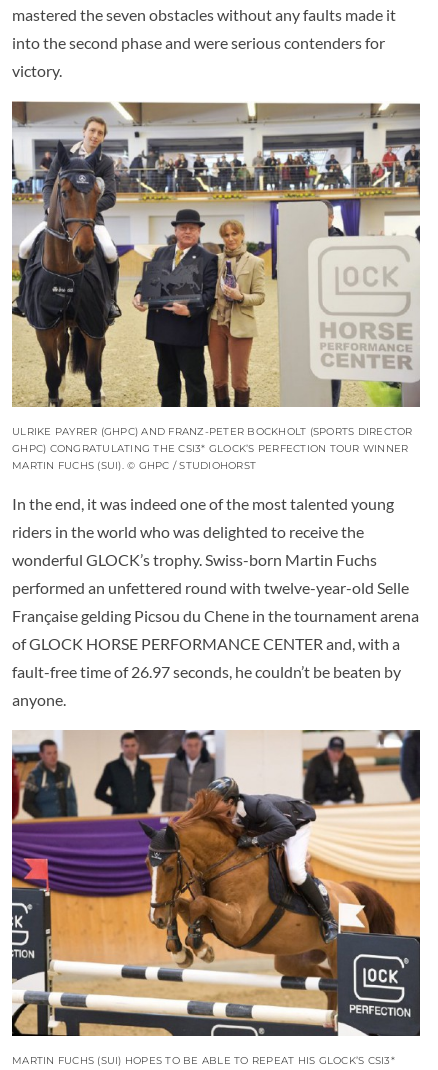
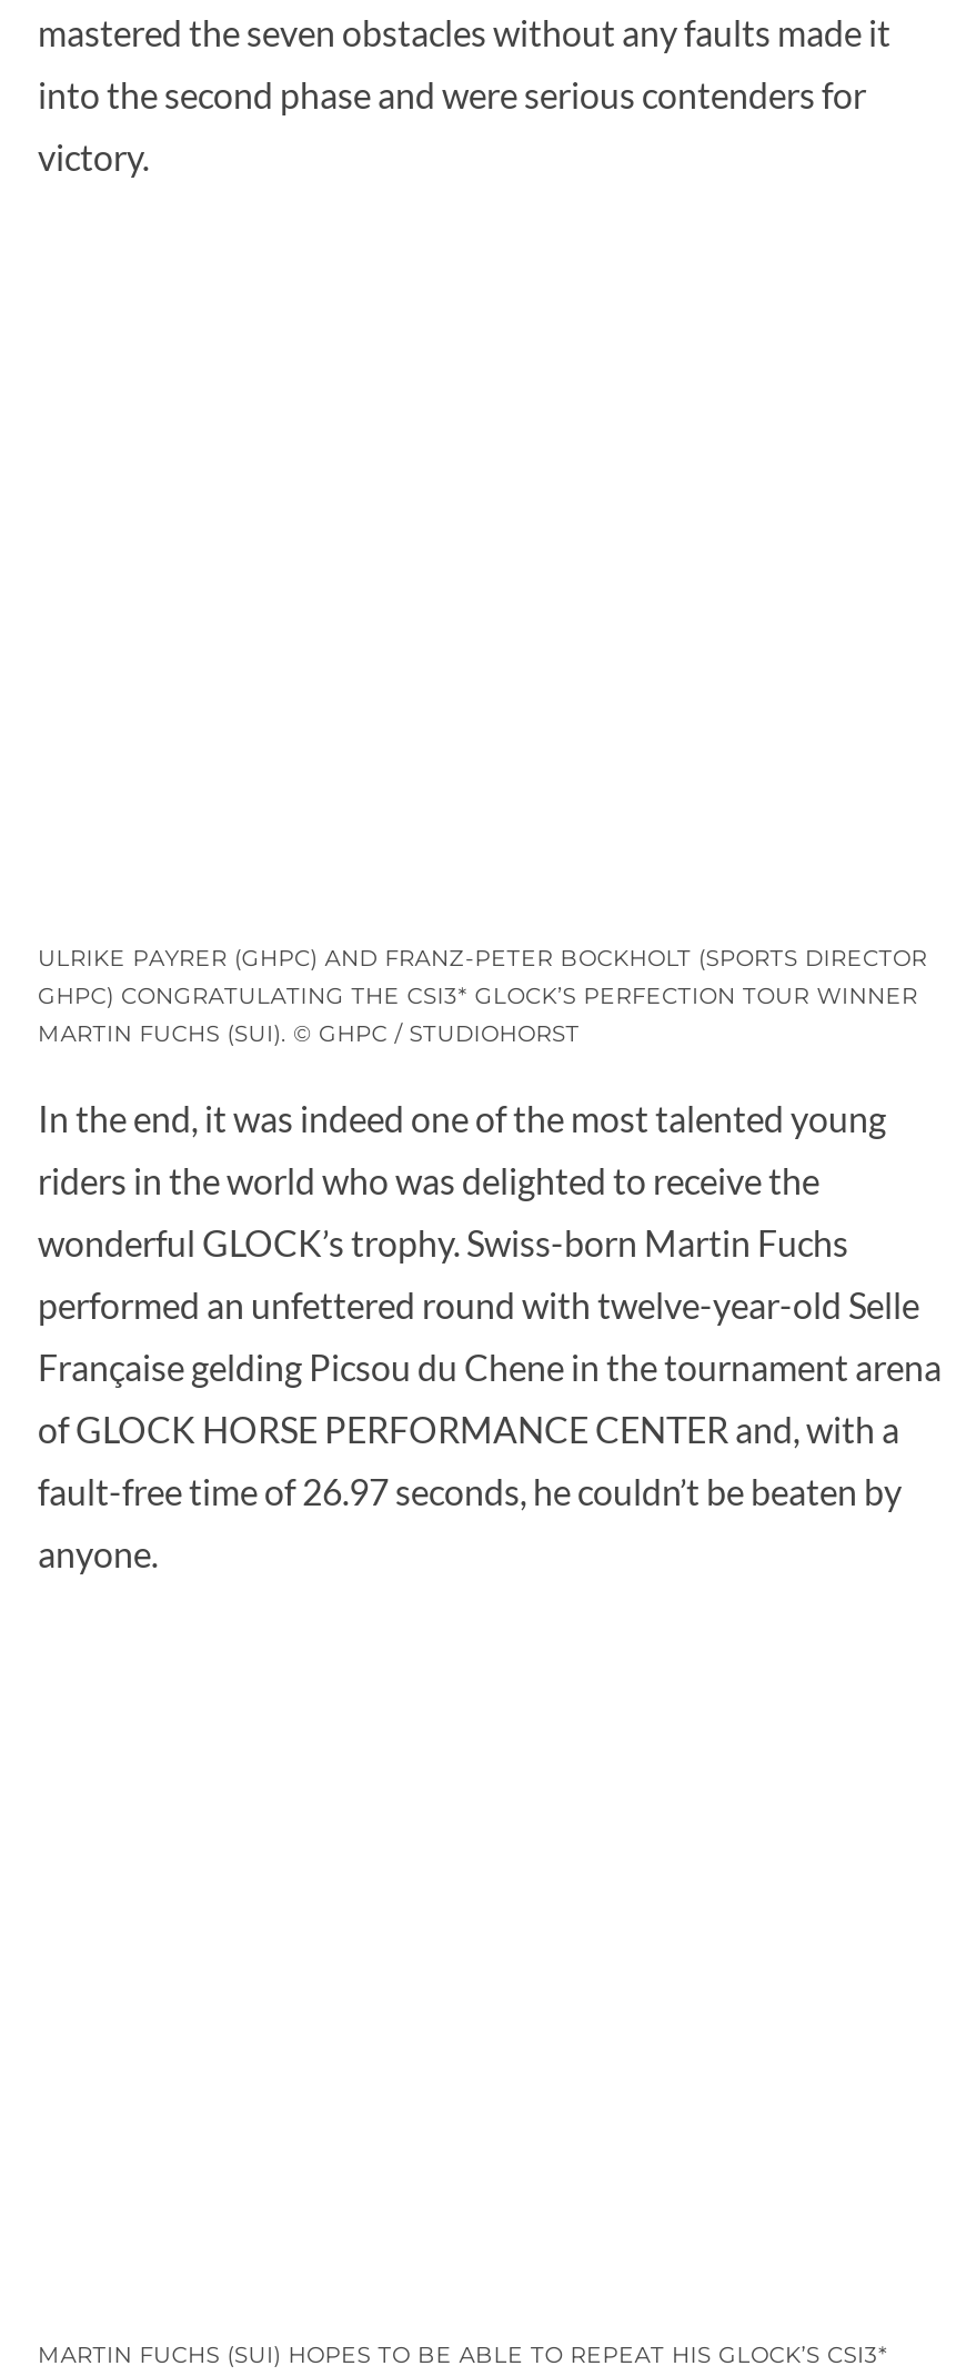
[11,100,421,408] [image] -> none
[11,729,421,1037] [image] -> none

